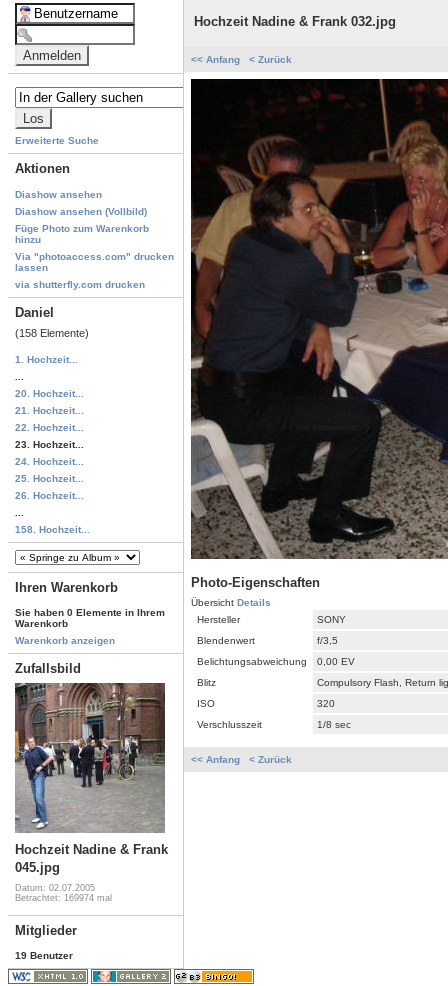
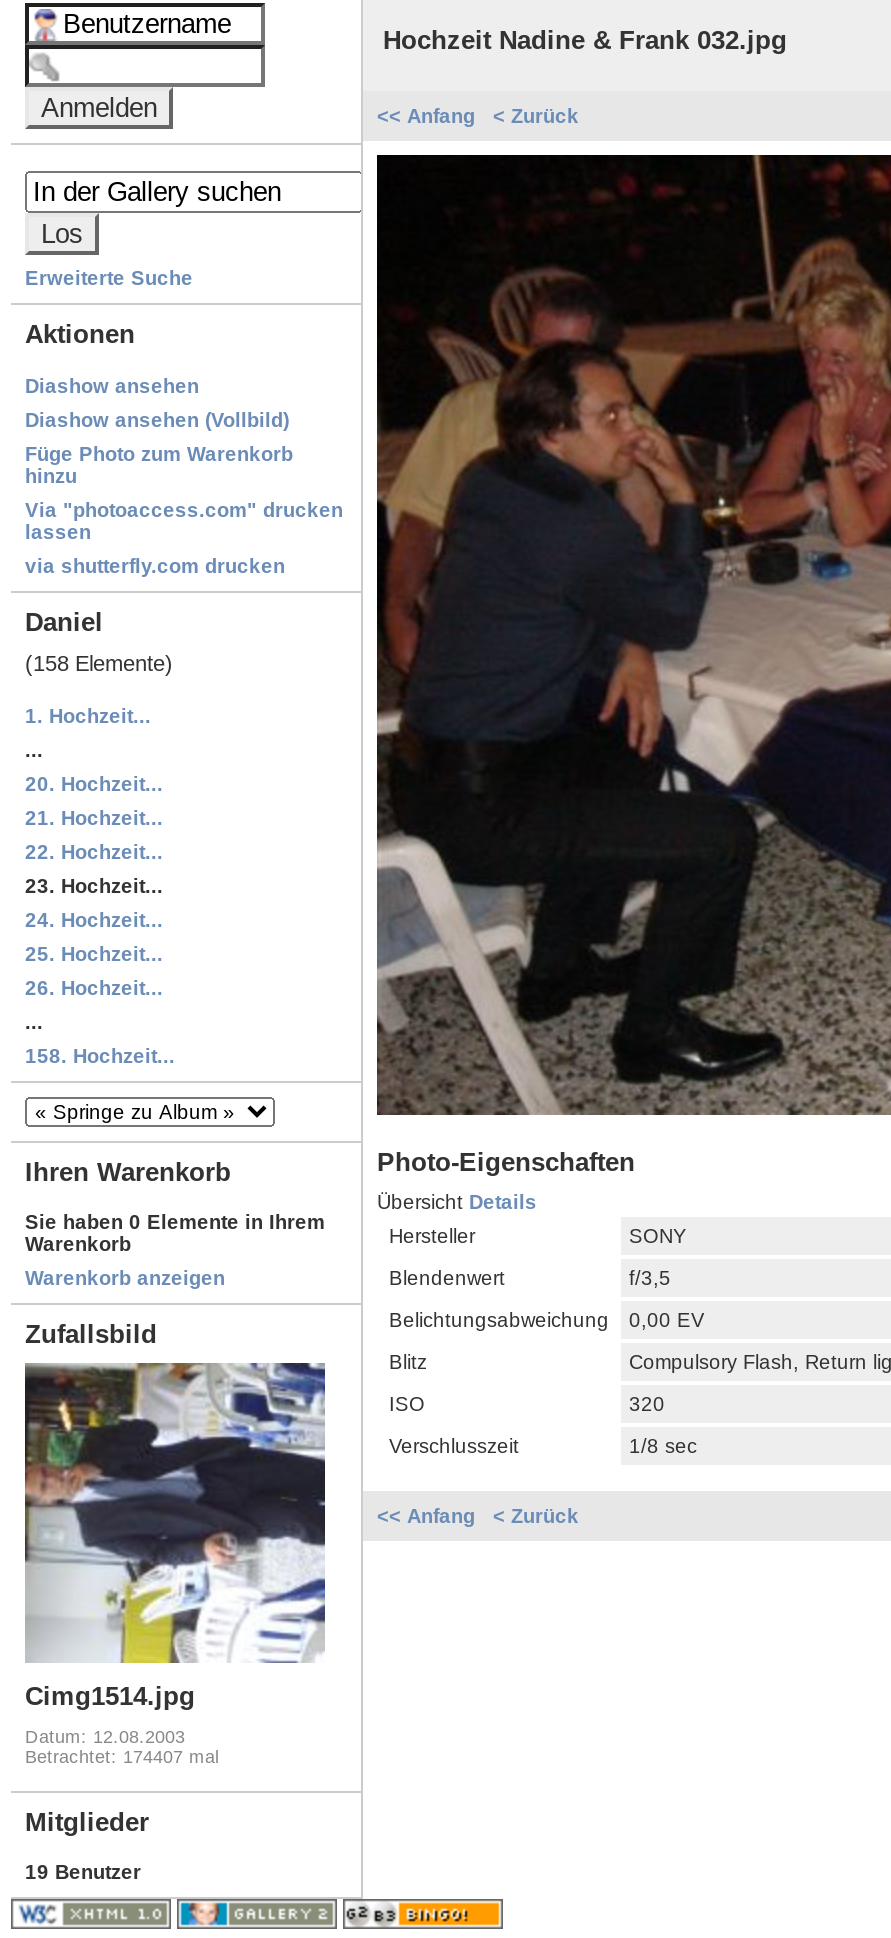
[14,682,168,875] [image] | Hochzeit Nadine & Frank | 045.jpg -> [23,1363,327,1711] [image] | Cimg1514.jpg
[15,883,112,903] Datum: 02.07.2005 | Betrachtet: 169974 mal -> [25,1726,219,1766] Datum: 12.08.2003 | Betrachtet: 174407 mal

